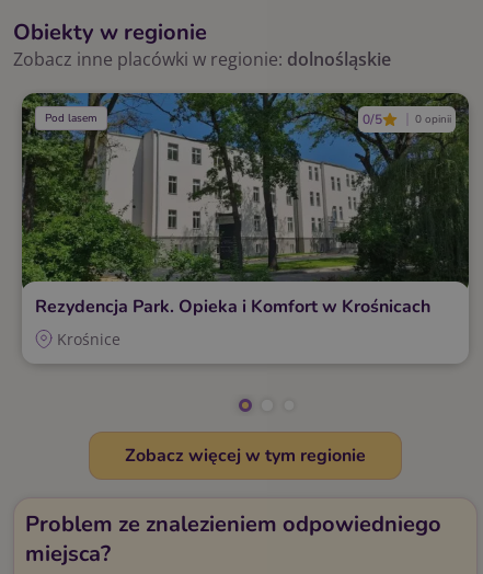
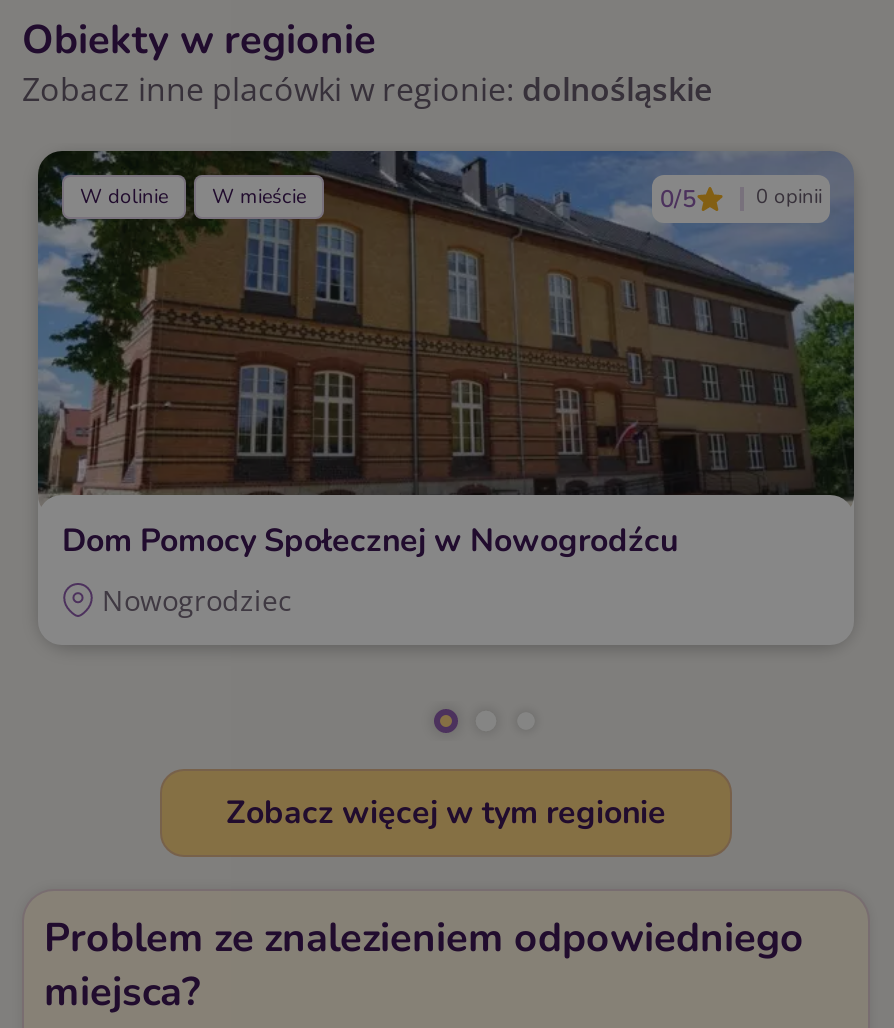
[21,92,470,287] [image] | Pod lasem -> [36,149,854,503] [image] | W dolinie | W mieście
[35,295,430,349] Rezydencja Park. Opieka i Komfort w Krośnicach | Krośnice -> [62,519,678,619] Dom Pomocy Społecznej w Nowogrodźcu | Nowogrodziec

